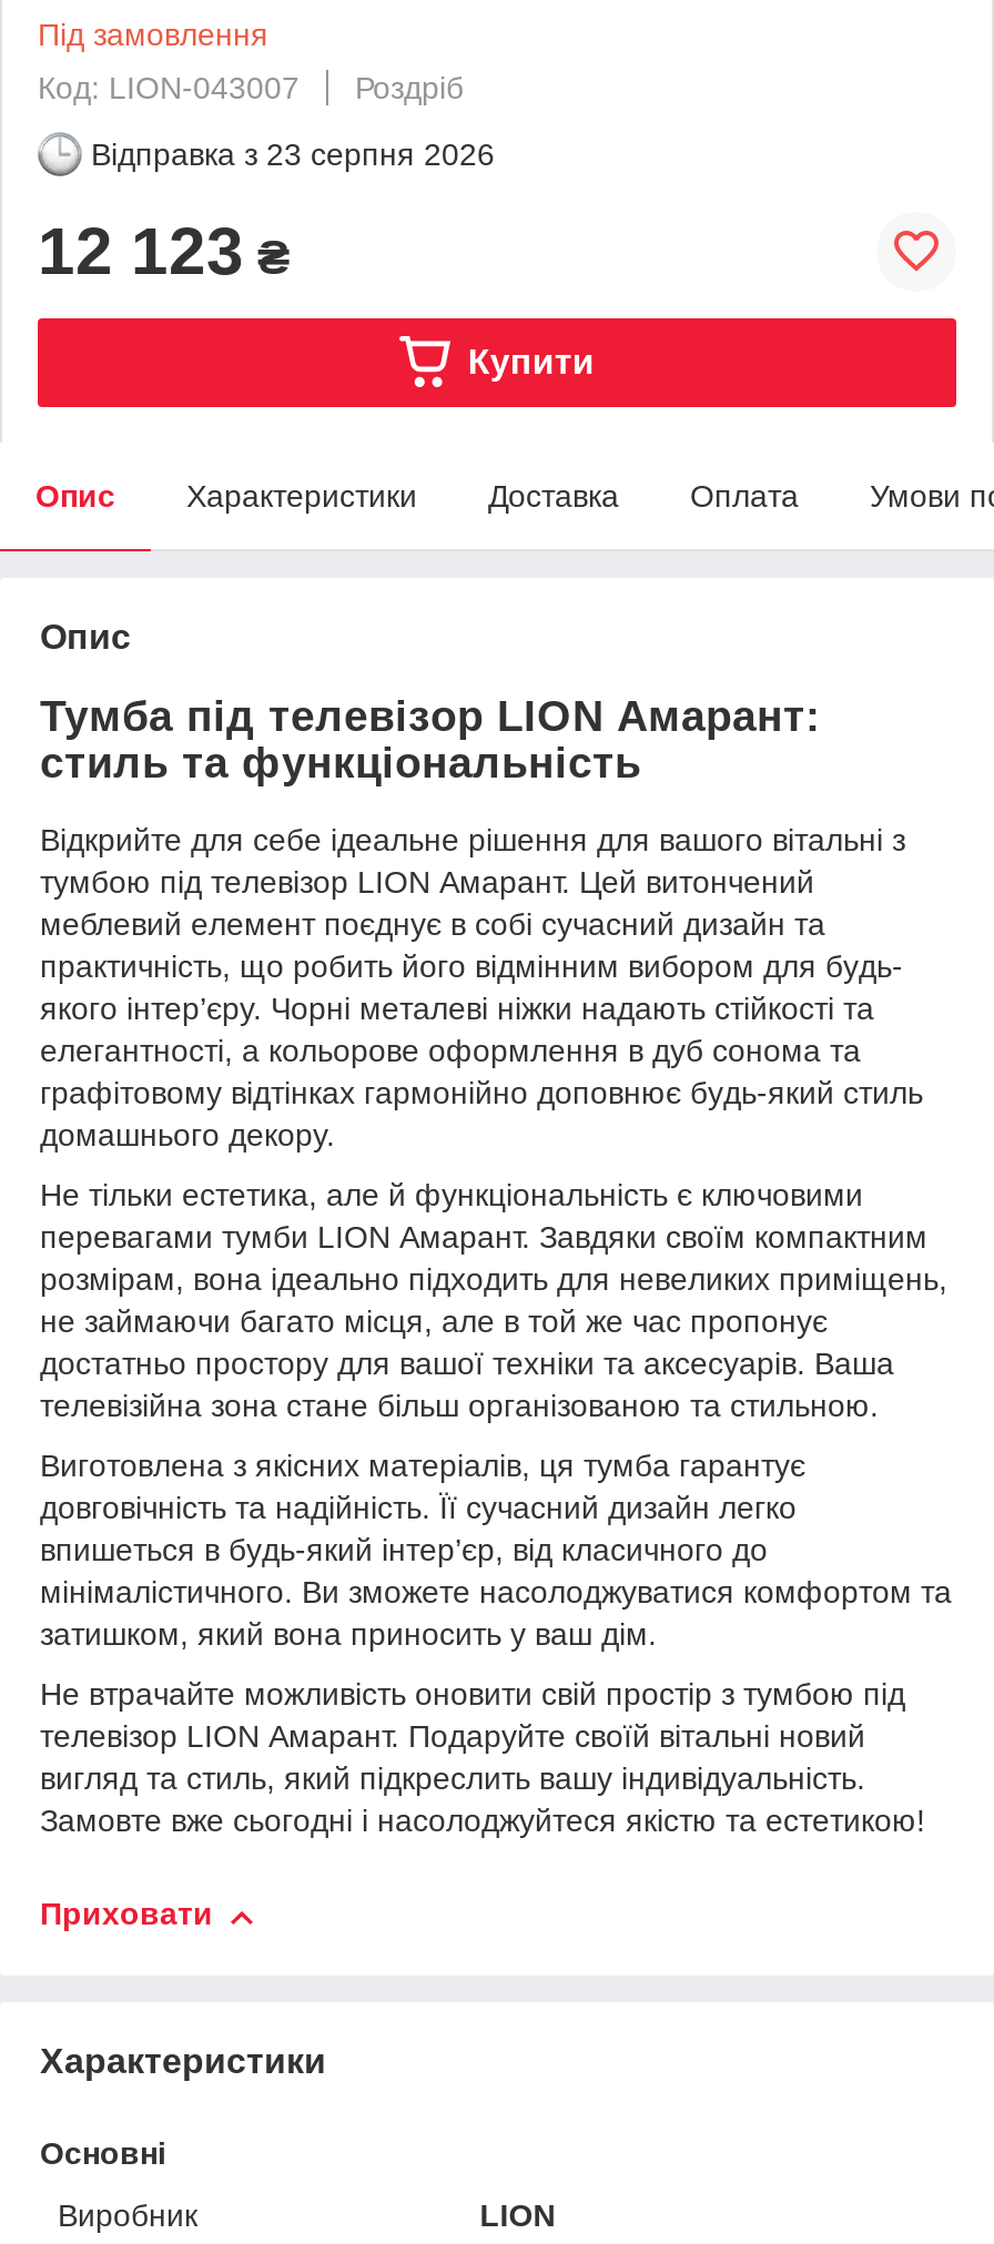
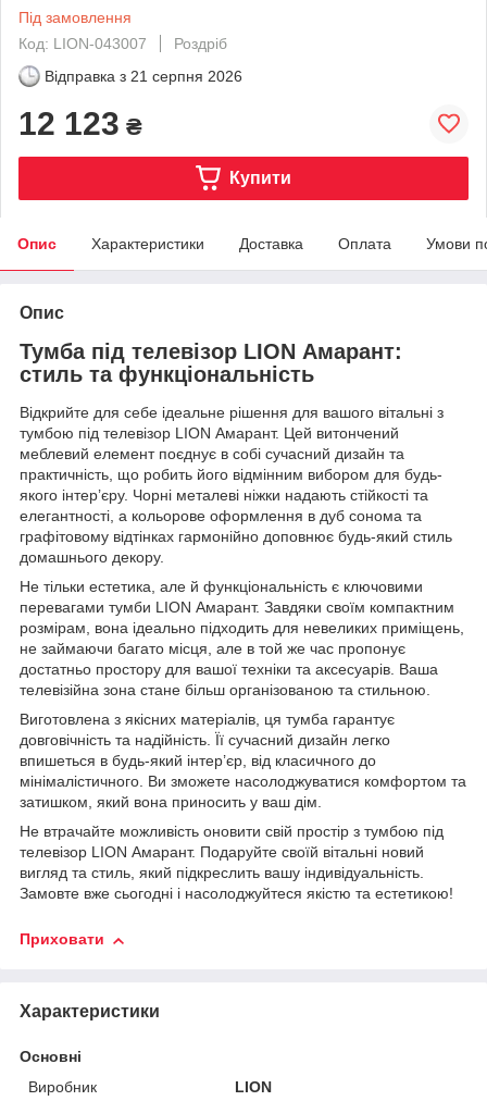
[91,136,495,171] Відправка з 23 серпня 2026 -> [45,67,242,85] Відправка з 21 серпня 2026

